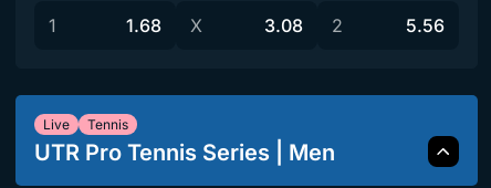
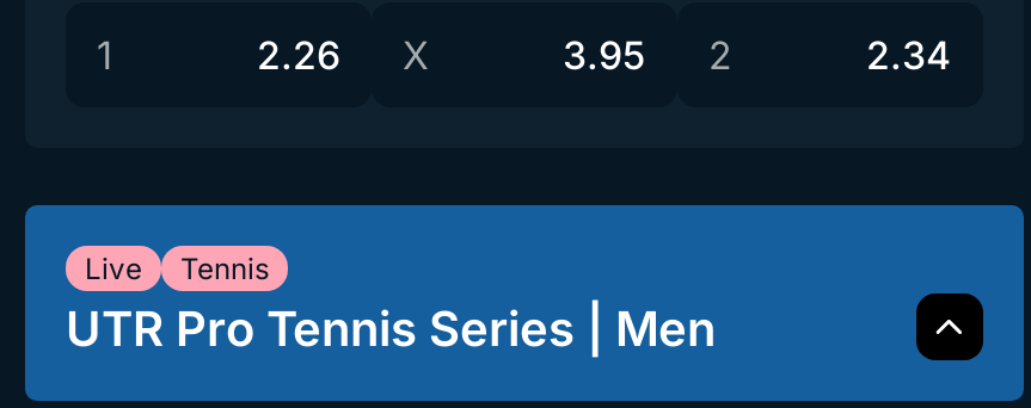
[126,14,202,37] 1.68 X -> [257,31,429,79] 2.26 X
[264,14,343,37] 3.08 2 -> [563,31,732,79] 3.95 2
[406,14,445,37] 5.56 -> [866,31,952,79] 2.34

